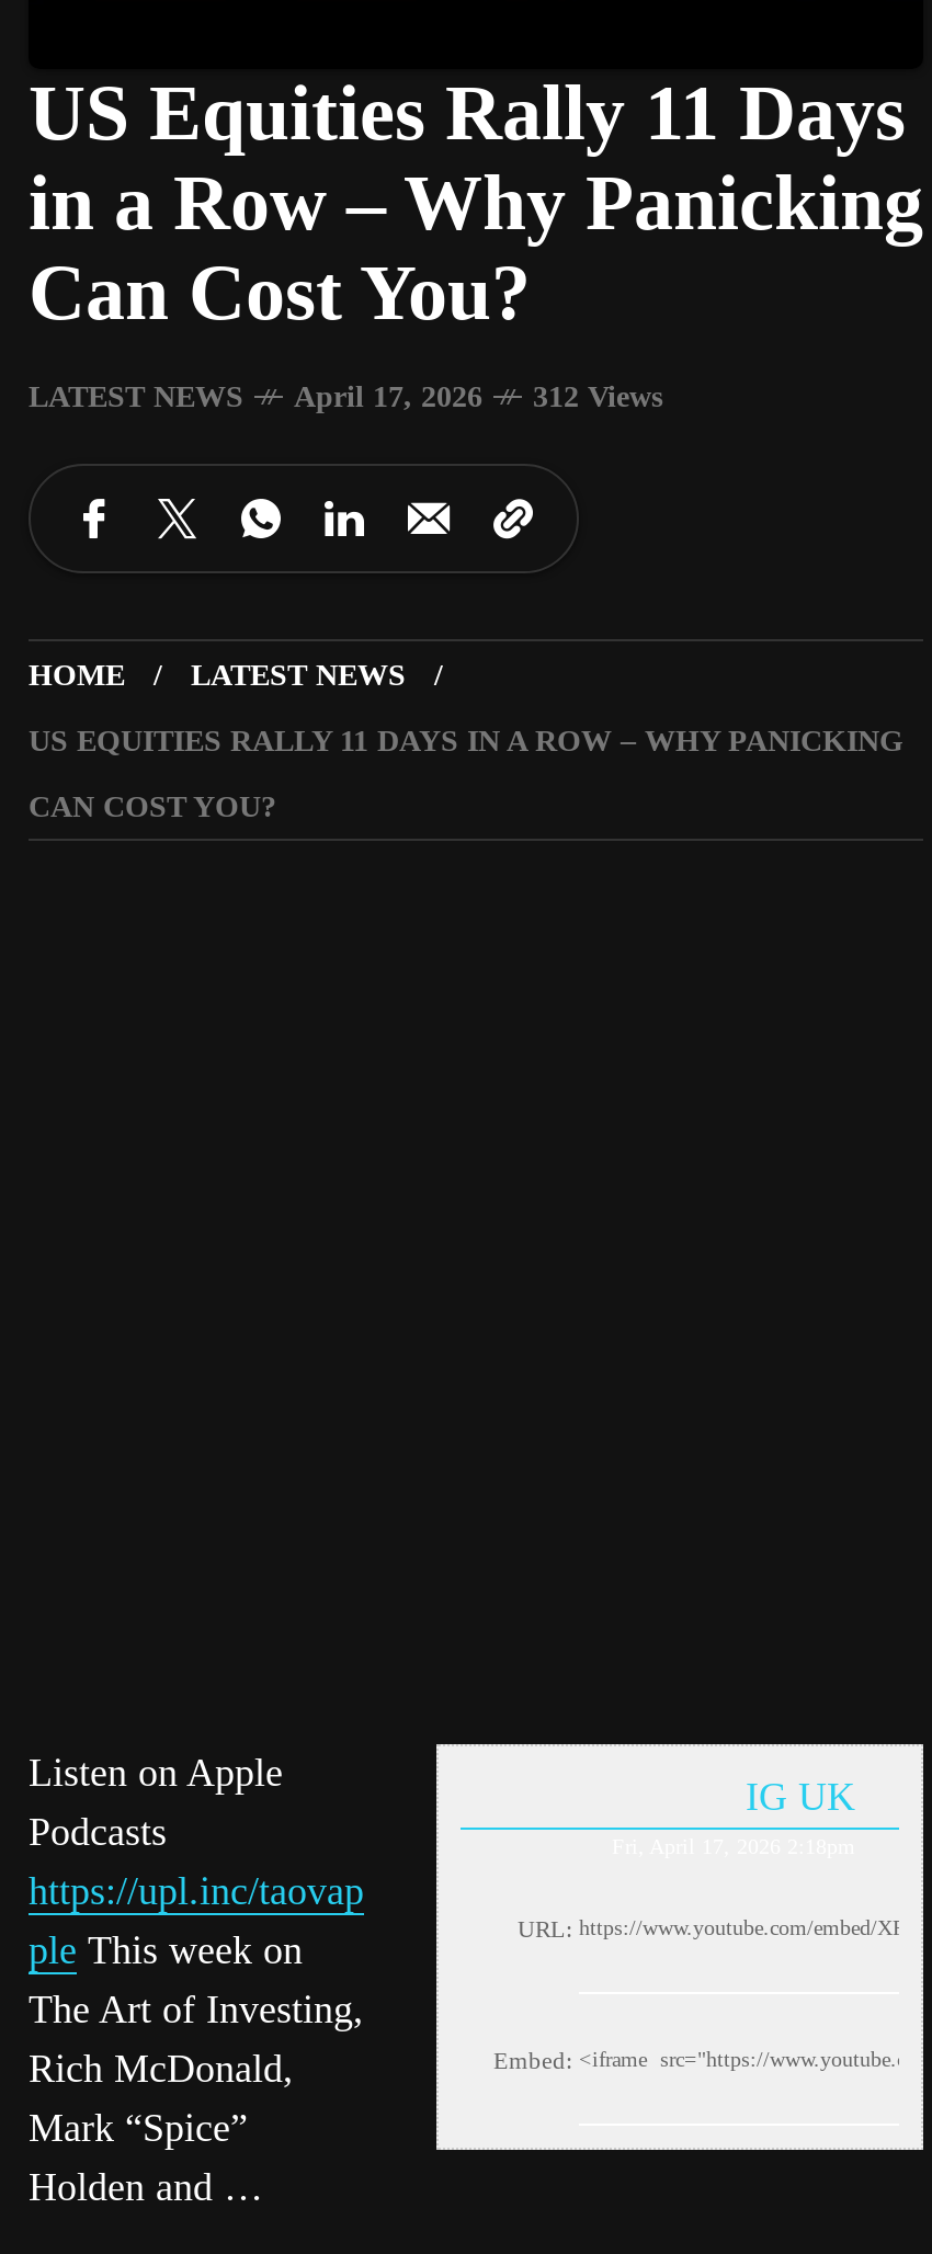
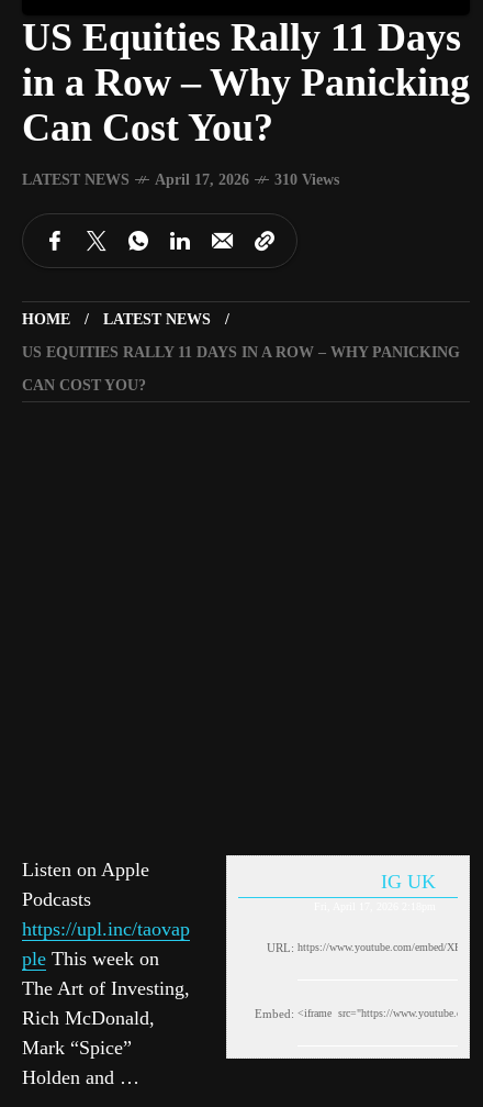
[29,380,662,413] LATEST NEWS April 17, 2026 312 Views -> [22,171,339,188] LATEST NEWS April 17, 2026 310 Views

